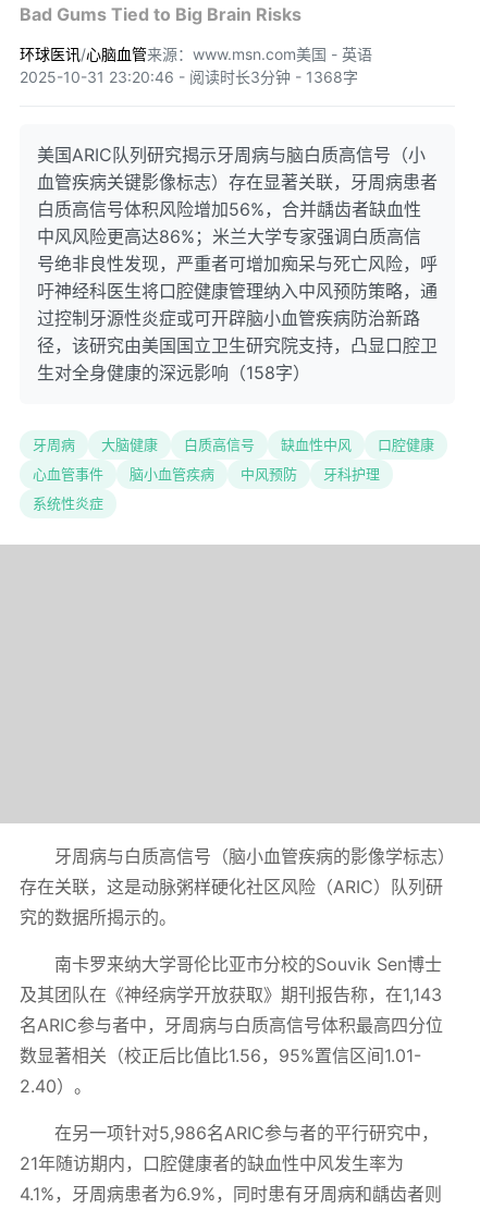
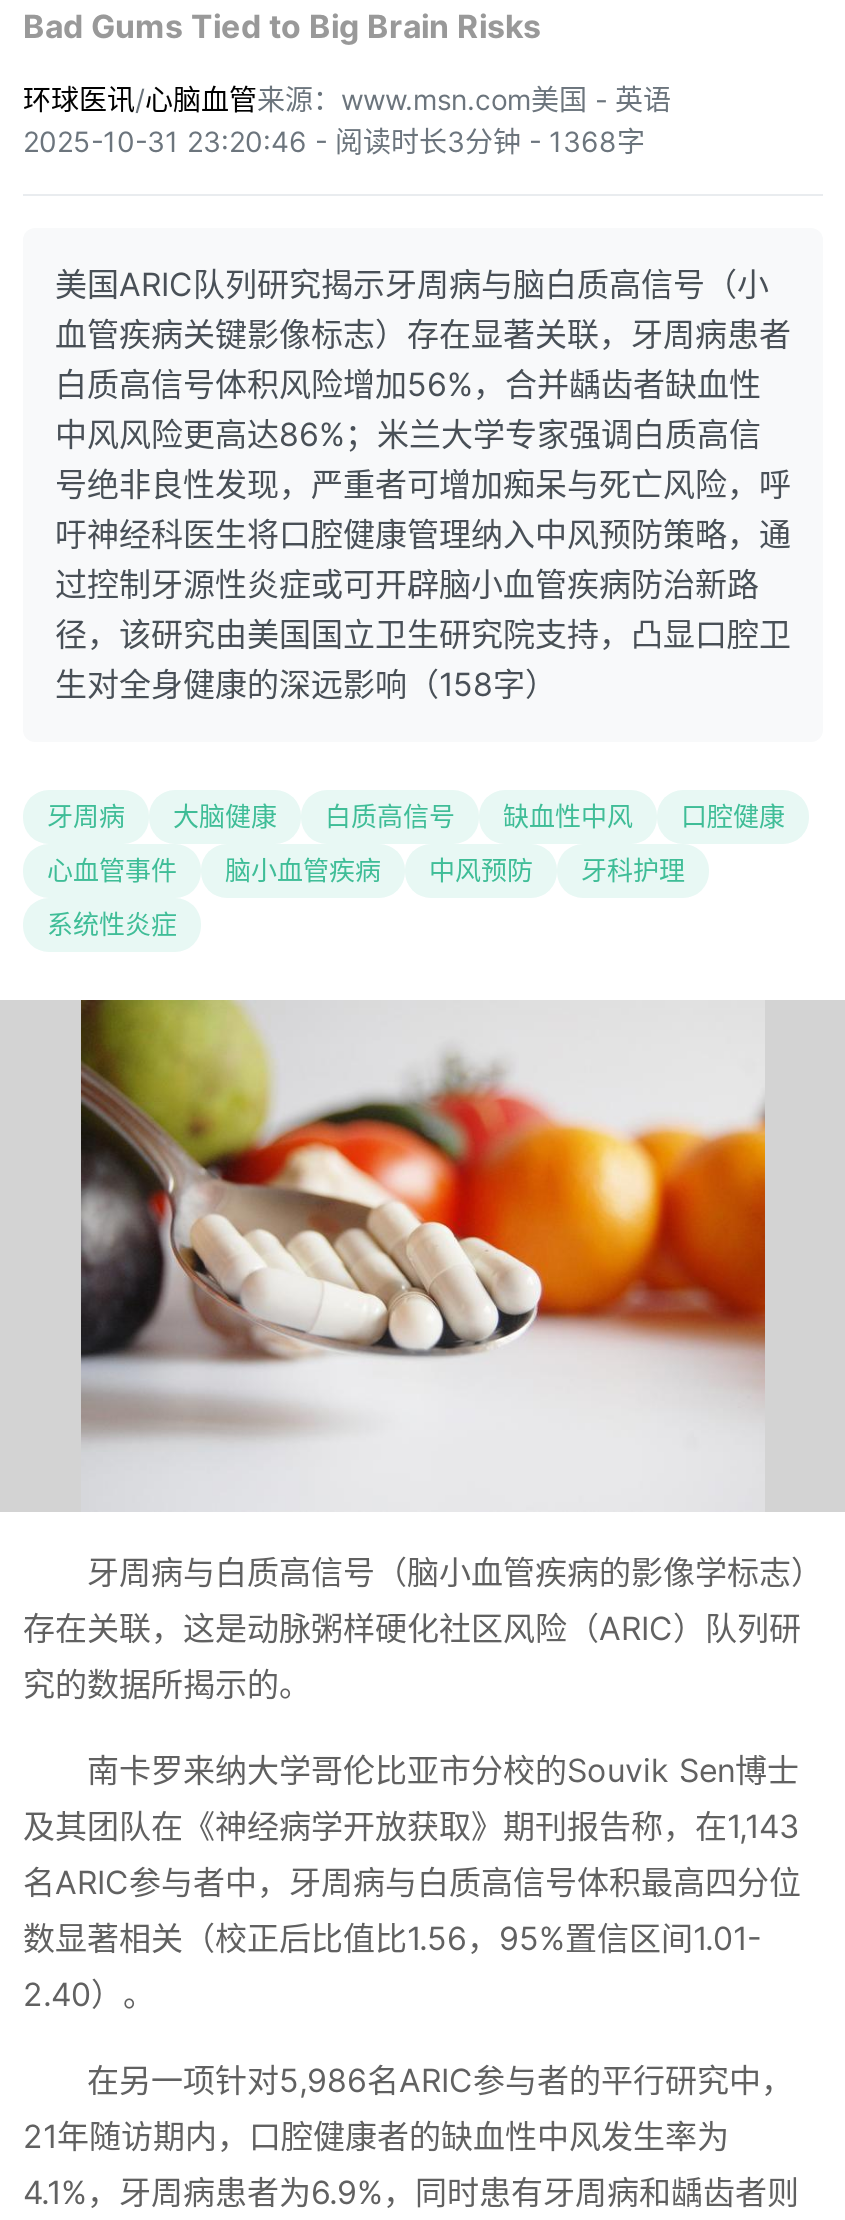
none -> [79,998,767,1436] [image]

